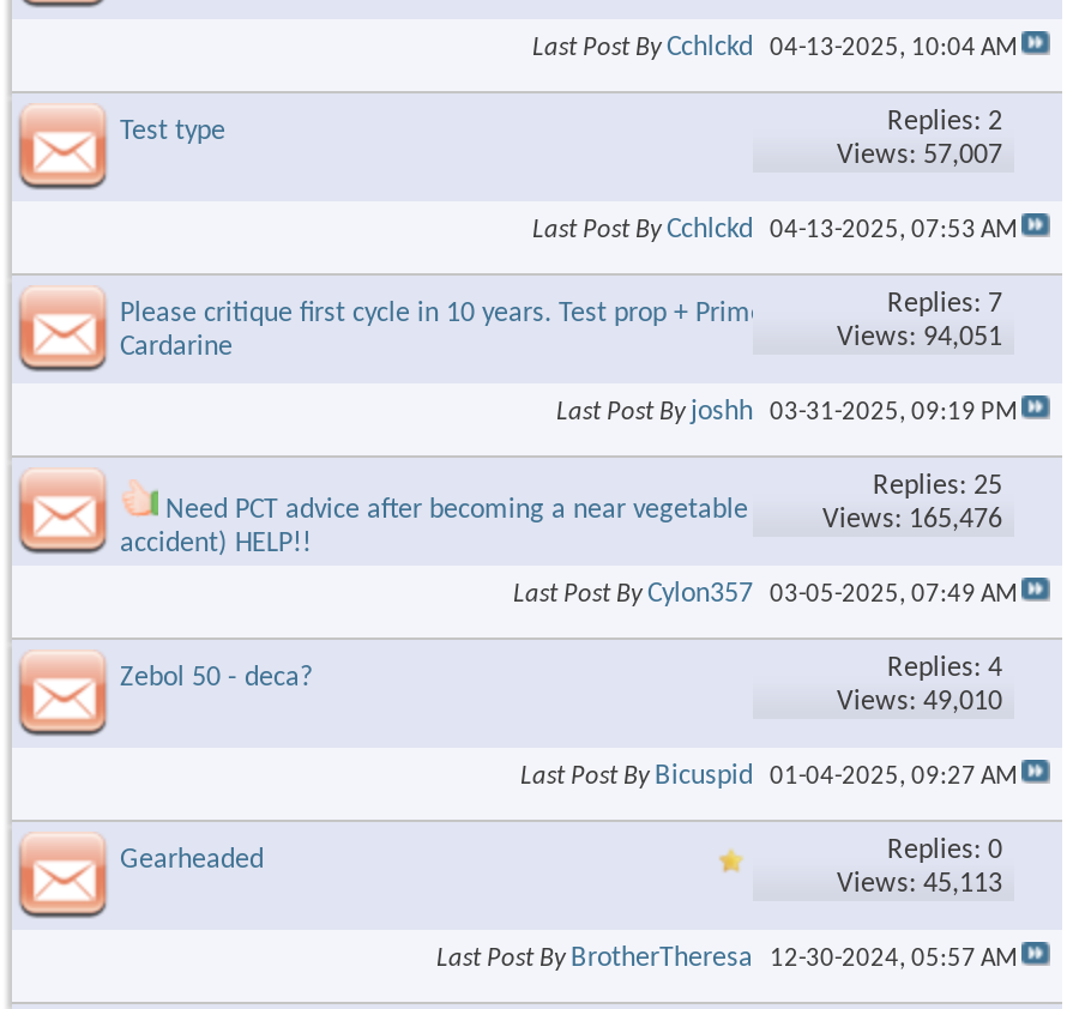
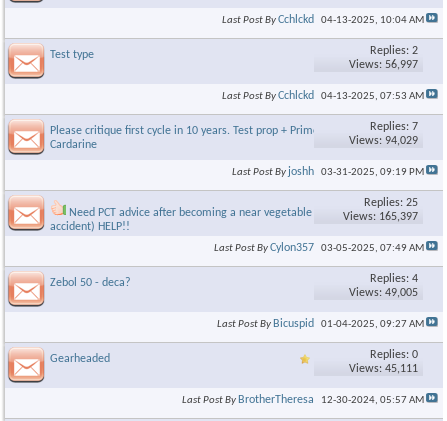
[837,141,1002,170] Views: 57,007 -> [349,59,418,71] Views: 56,997
[837,324,1002,352] Views: 94,051 -> [349,135,418,147] Views: 94,029
[822,506,1002,534] Views: 165,476 -> [343,211,418,223] Views: 165,397
[837,688,1002,717] Views: 49,010 -> [349,287,418,299] Views: 49,005
[837,870,1002,899] Views: 45,113 -> [349,363,418,375] Views: 45,111

